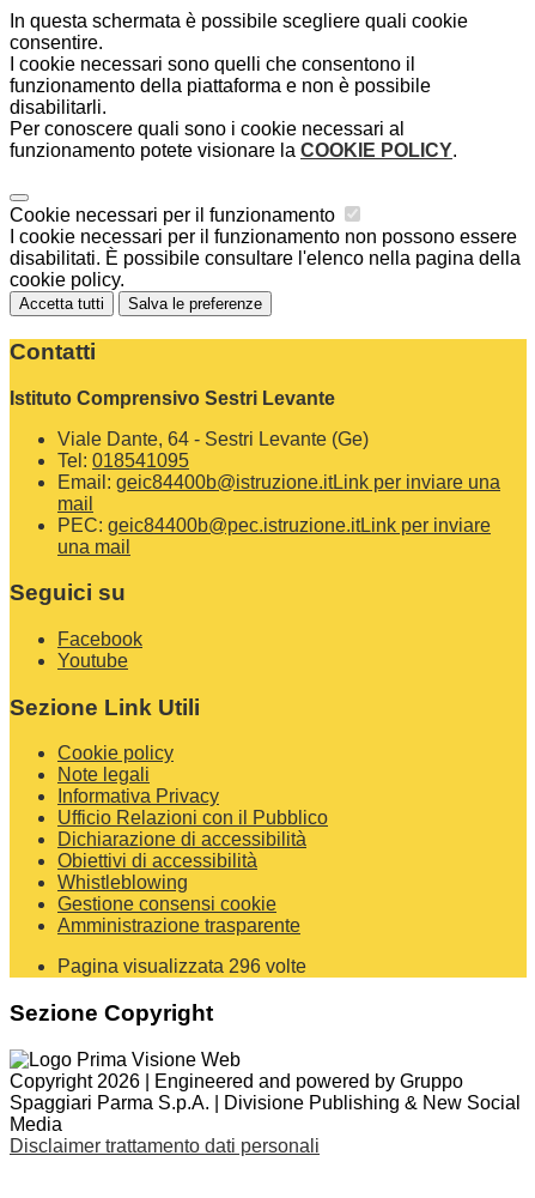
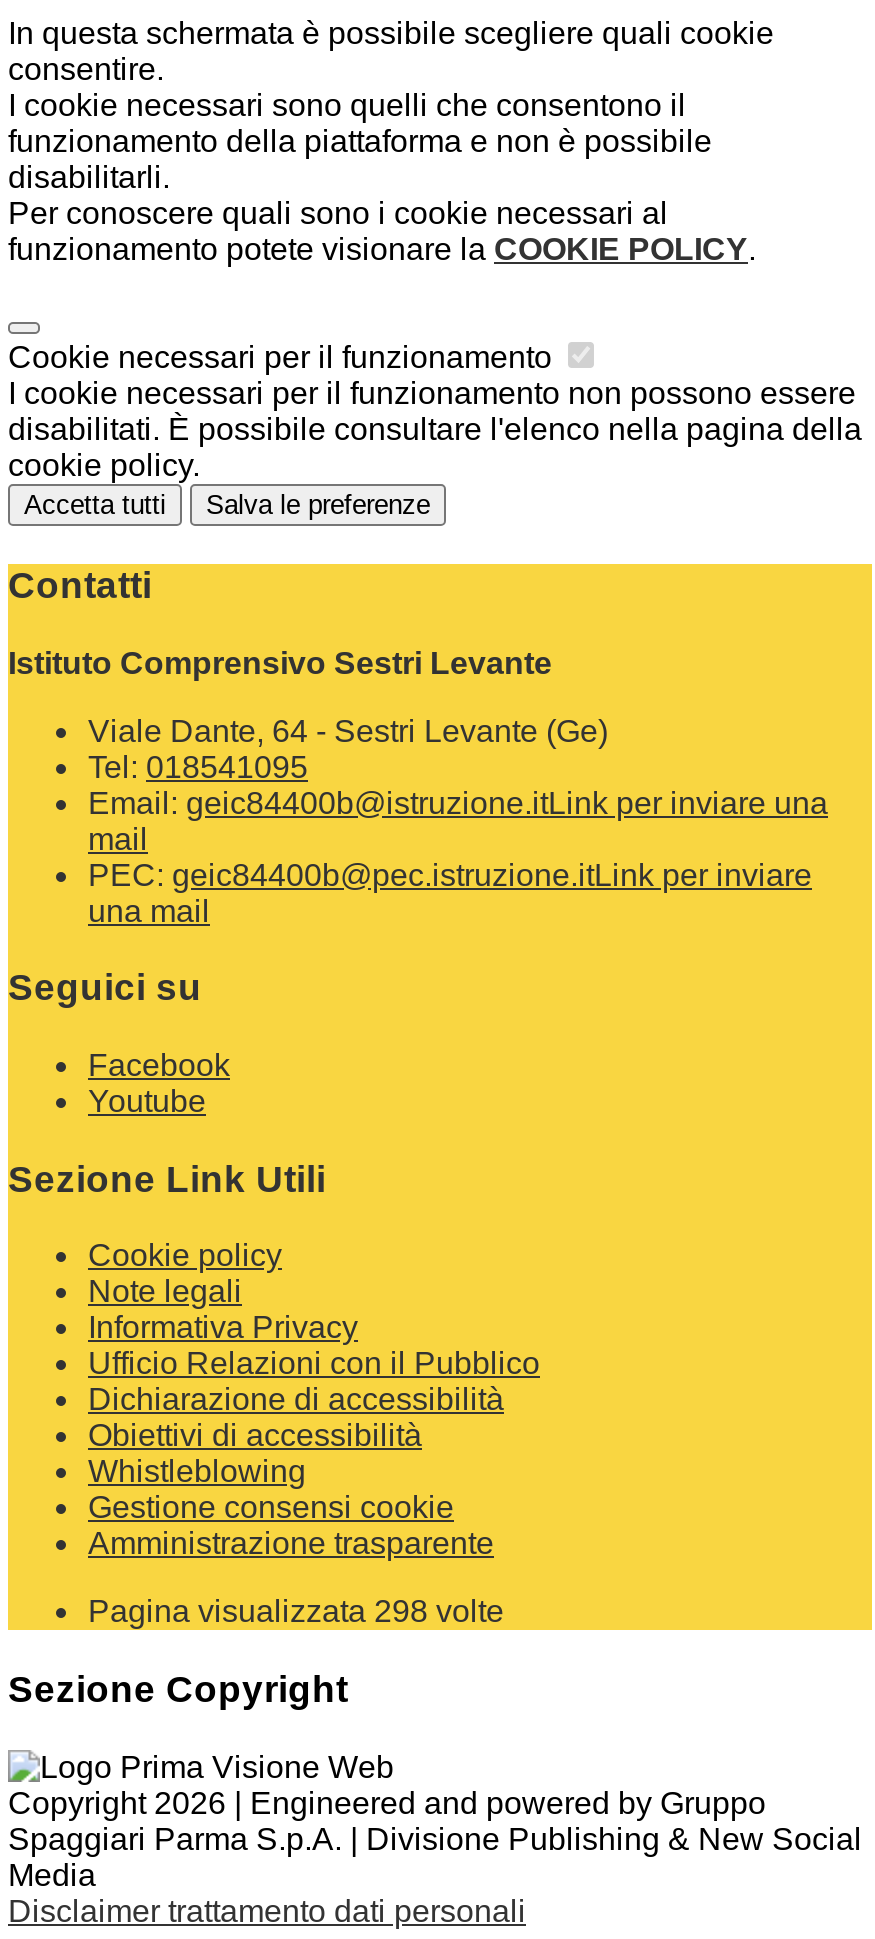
[57,956,306,977] Pagina visualizzata 296 volte -> [88,1595,504,1629] Pagina visualizzata 298 volte

